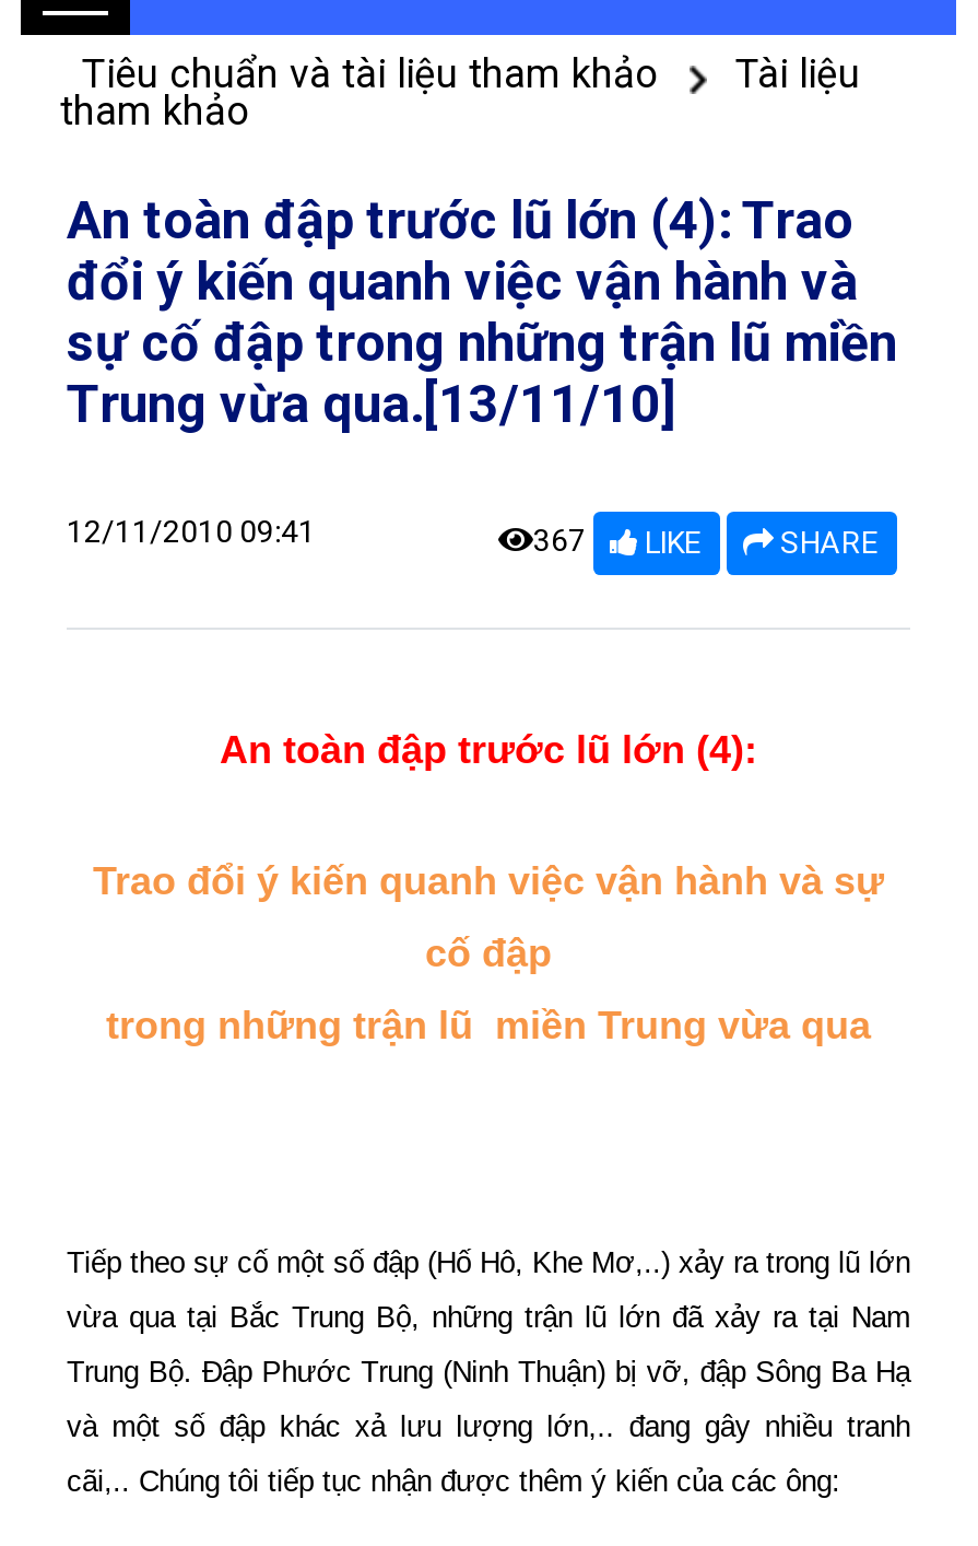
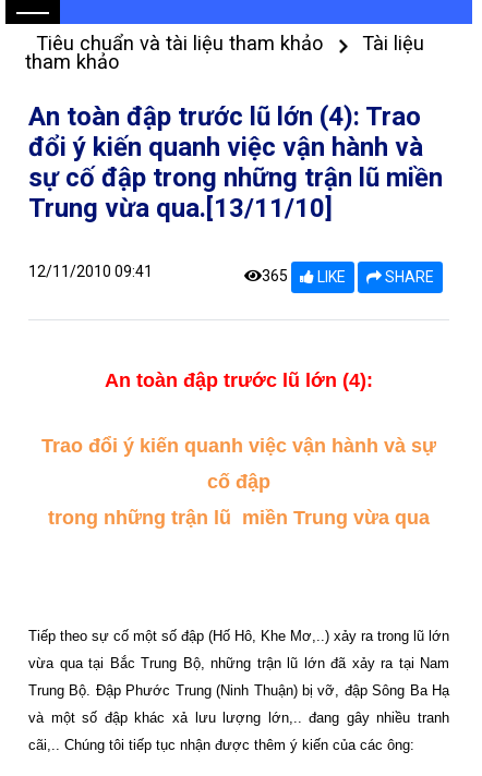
[533,523,702,560] 367 LIKE -> [261,267,345,286] 365 LIKE

